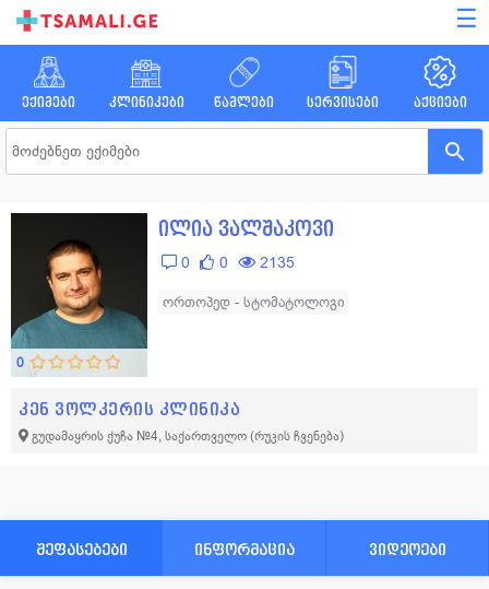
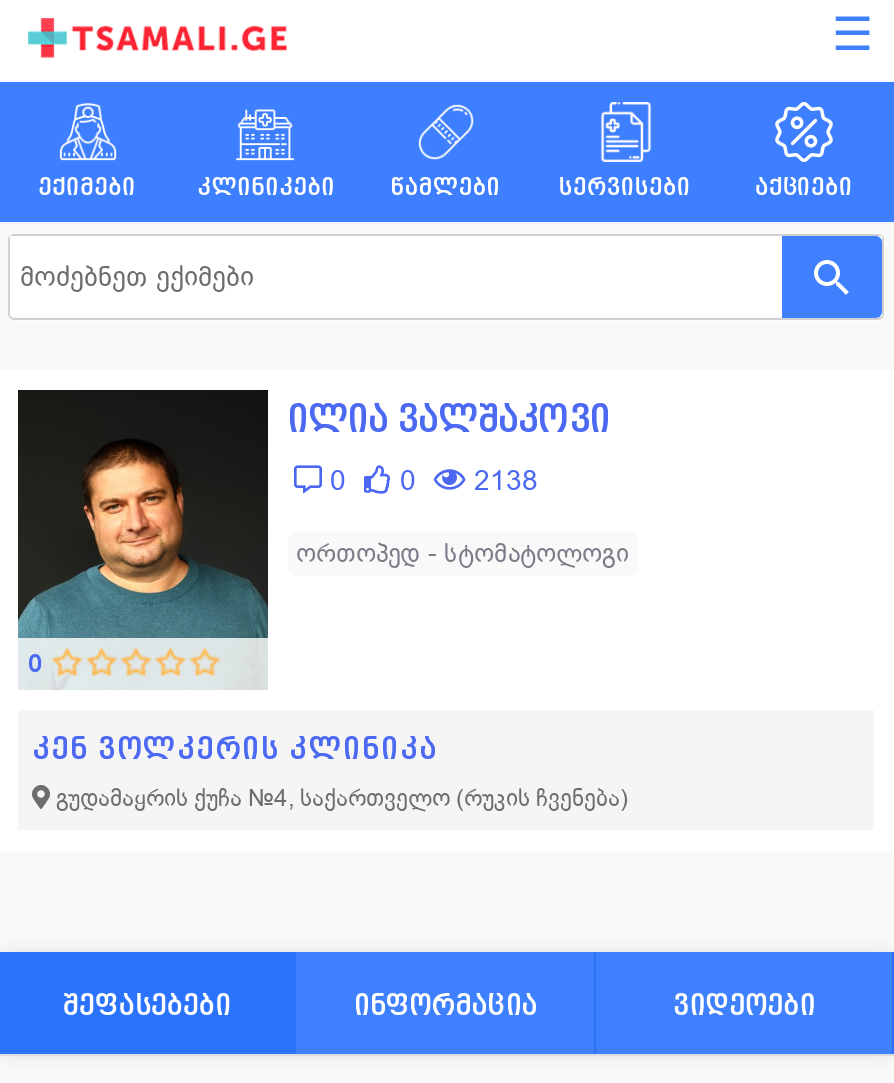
[255,254,295,271] 2135 -> [466,464,538,496] 2138

